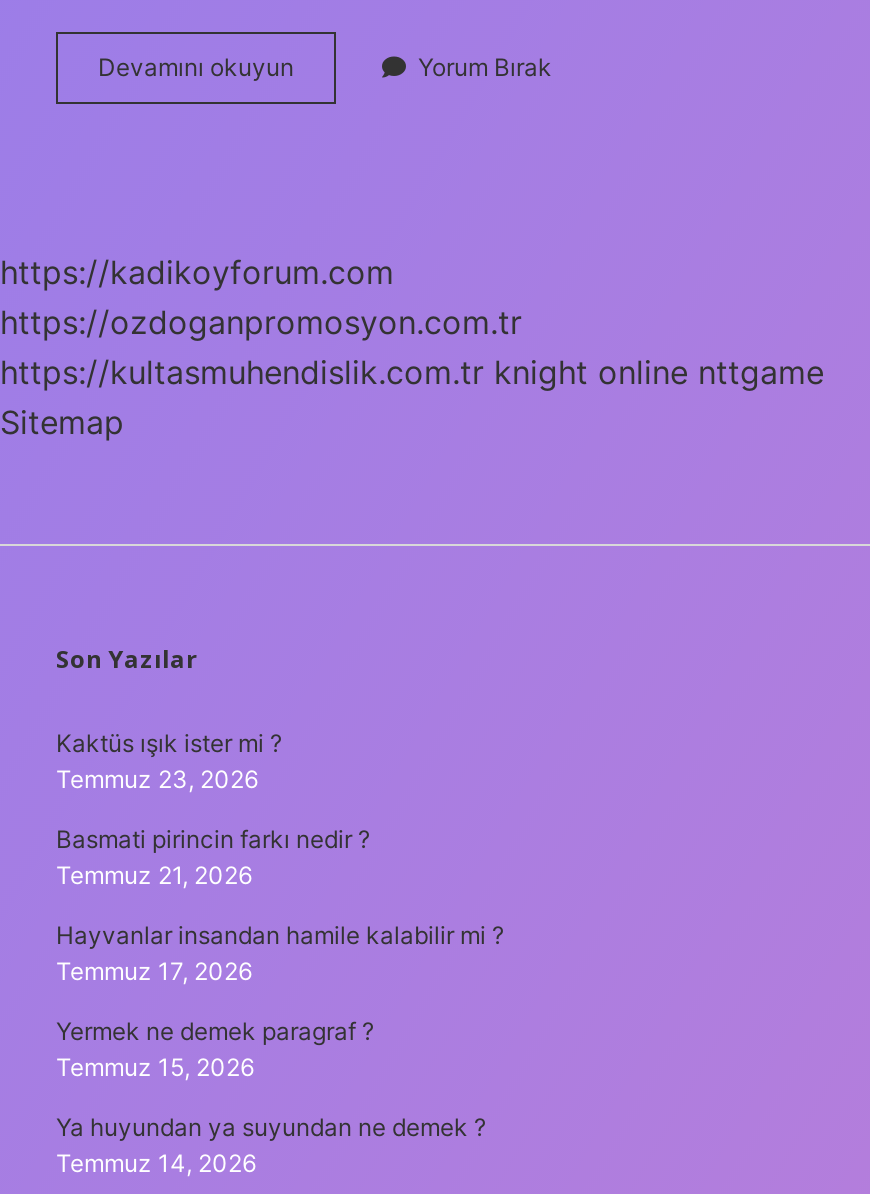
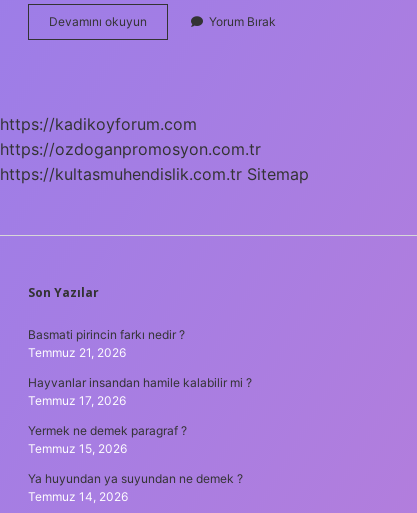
[0,352,824,442] https://kultasmuhendislik.com.tr knight online nttgame | Sitemap -> [0,164,309,184] https://kultasmuhendislik.com.tr Sitemap
[56,728,282,794] Kaktüs ışık ister mi ? | Temmuz 23, 2026 -> none

